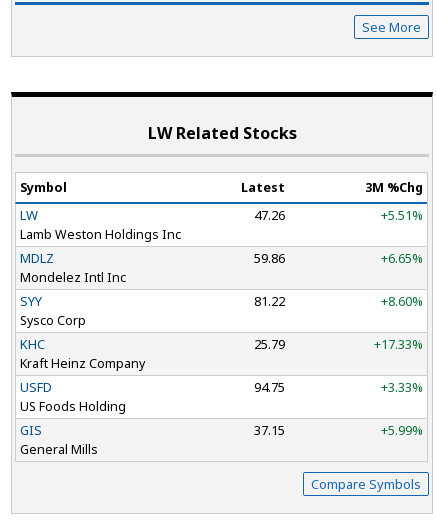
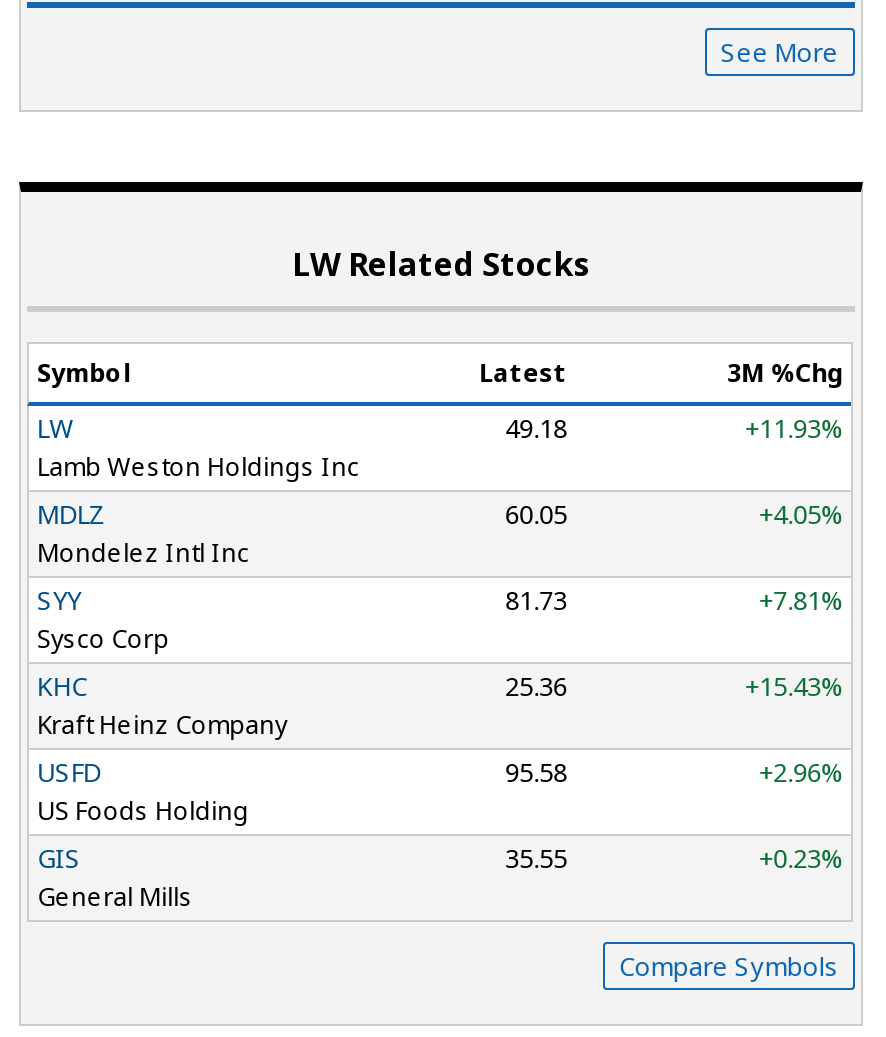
[254,206,285,224] 47.26 -> [505,410,567,446] 49.18
[381,206,423,224] +5.51% -> [745,410,843,446] +11.93%
[254,249,285,267] 59.86 -> [505,496,567,532] 60.05
[381,249,423,267] +6.65% -> [759,496,843,532] +4.05%
[254,292,285,310] 81.22 -> [505,582,567,618] 81.73
[381,292,423,310] +8.60% -> [759,582,843,618] +7.81%
[254,335,285,353] 25.79 -> [505,668,567,704] 25.36
[374,335,423,353] +17.33% -> [745,668,843,704] +15.43%
[254,378,285,396] 94.75 -> [505,754,567,790] 95.58
[381,378,423,396] +3.33% -> [759,754,843,790] +2.96%
[254,421,285,439] 37.15 -> [505,840,567,876] 35.55
[381,421,423,439] +5.99% -> [759,840,843,876] +0.23%

